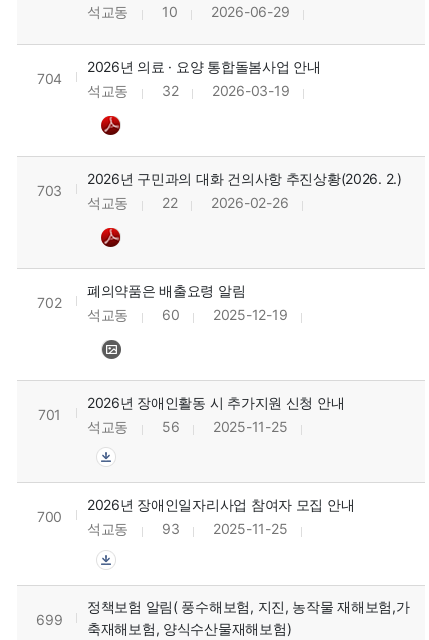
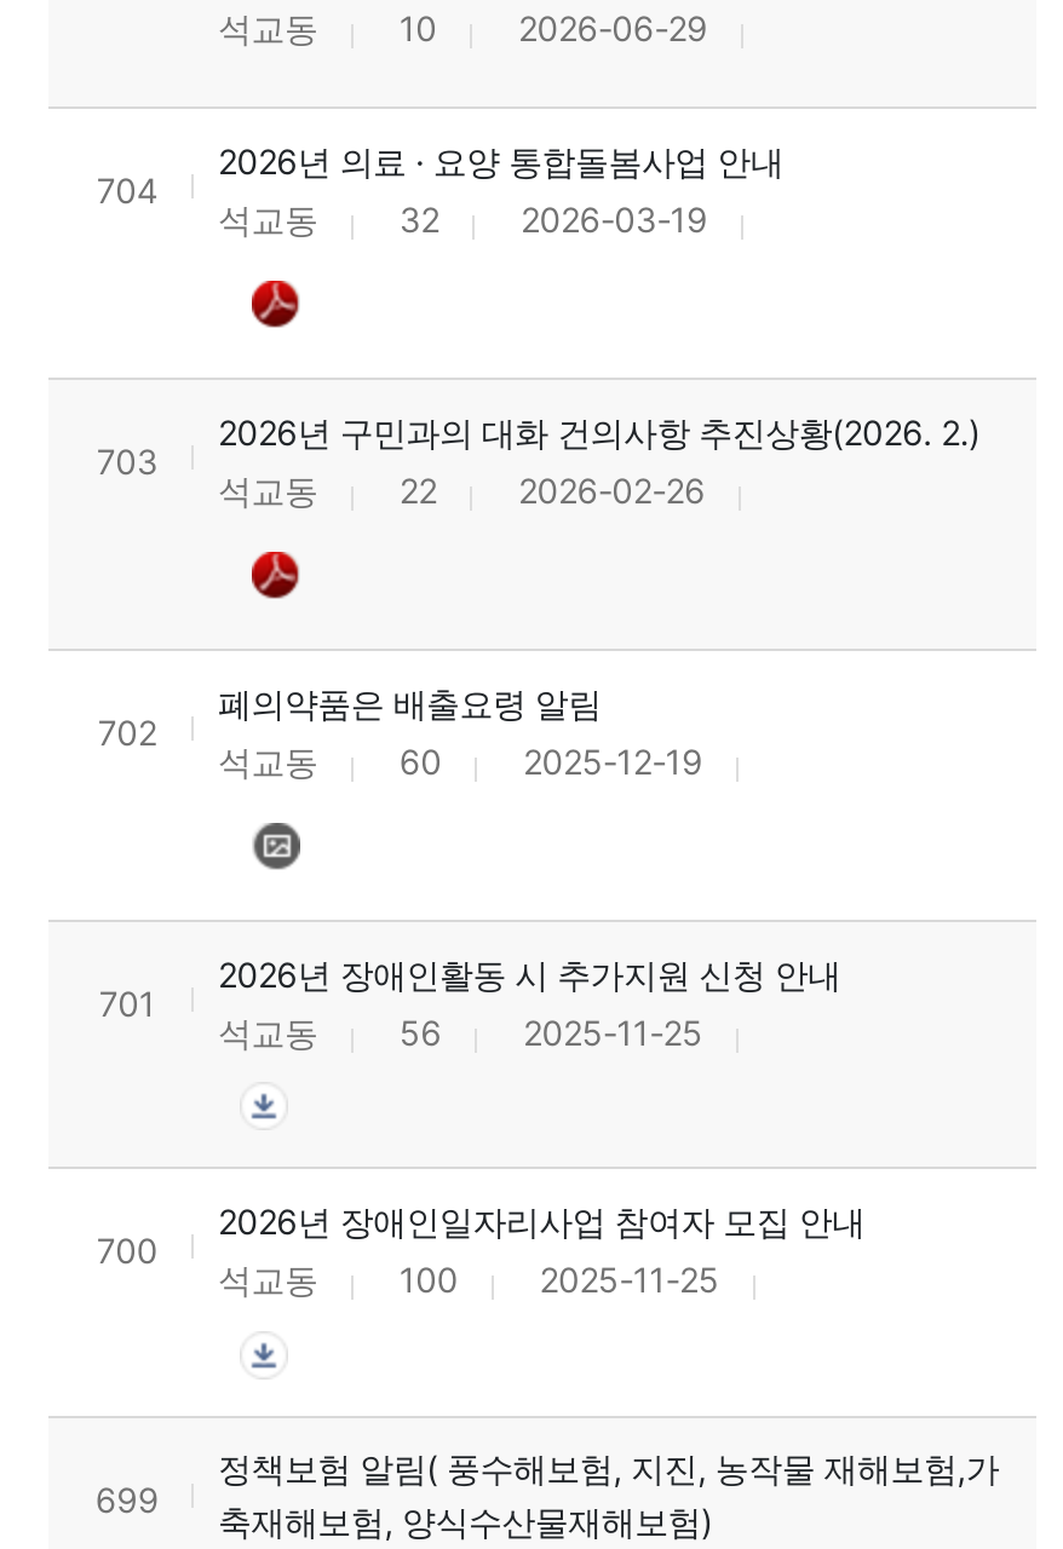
[87,520,287,537] 석교동 93 2025-11-25 -> [218,1260,719,1301] 석교동 100 2025-11-25

